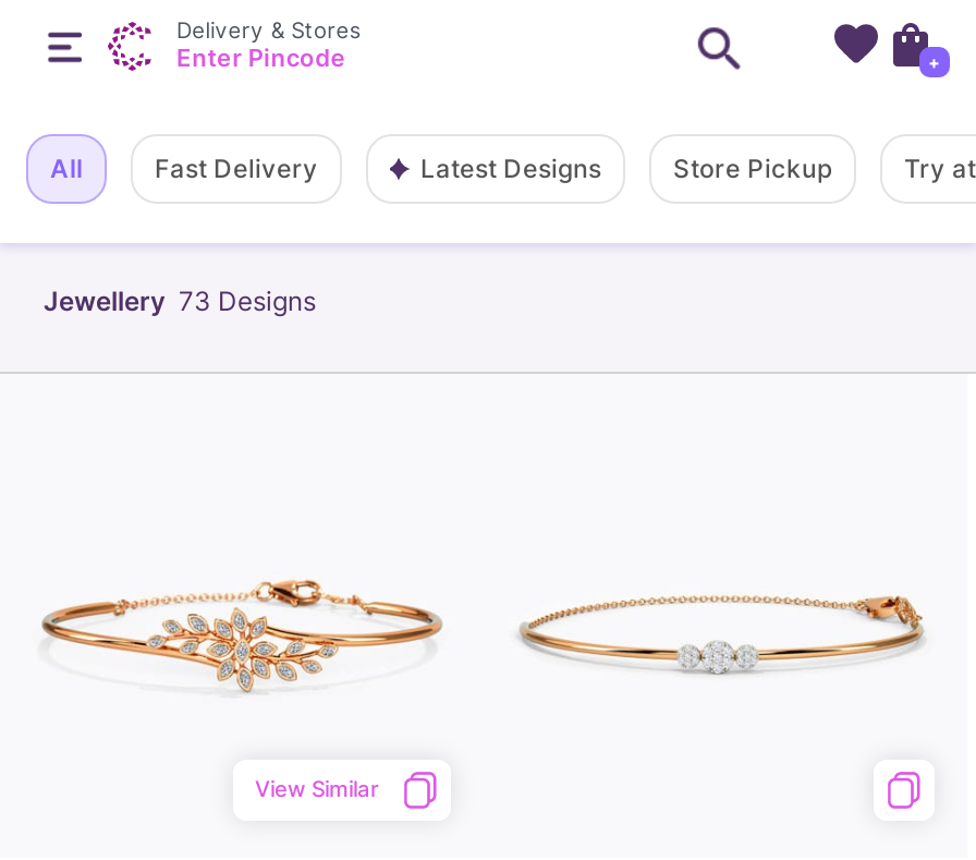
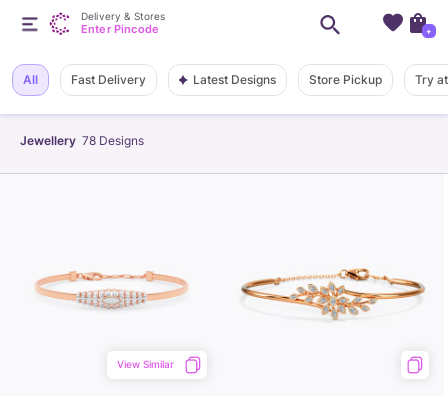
[44,284,316,317] Jewellery 73 Designs -> [20,133,144,148] Jewellery 78 Designs
[39,577,444,697] [image] -> [19,268,203,321] [image]
[516,579,926,694] [image] -> [238,267,426,322] [image]

